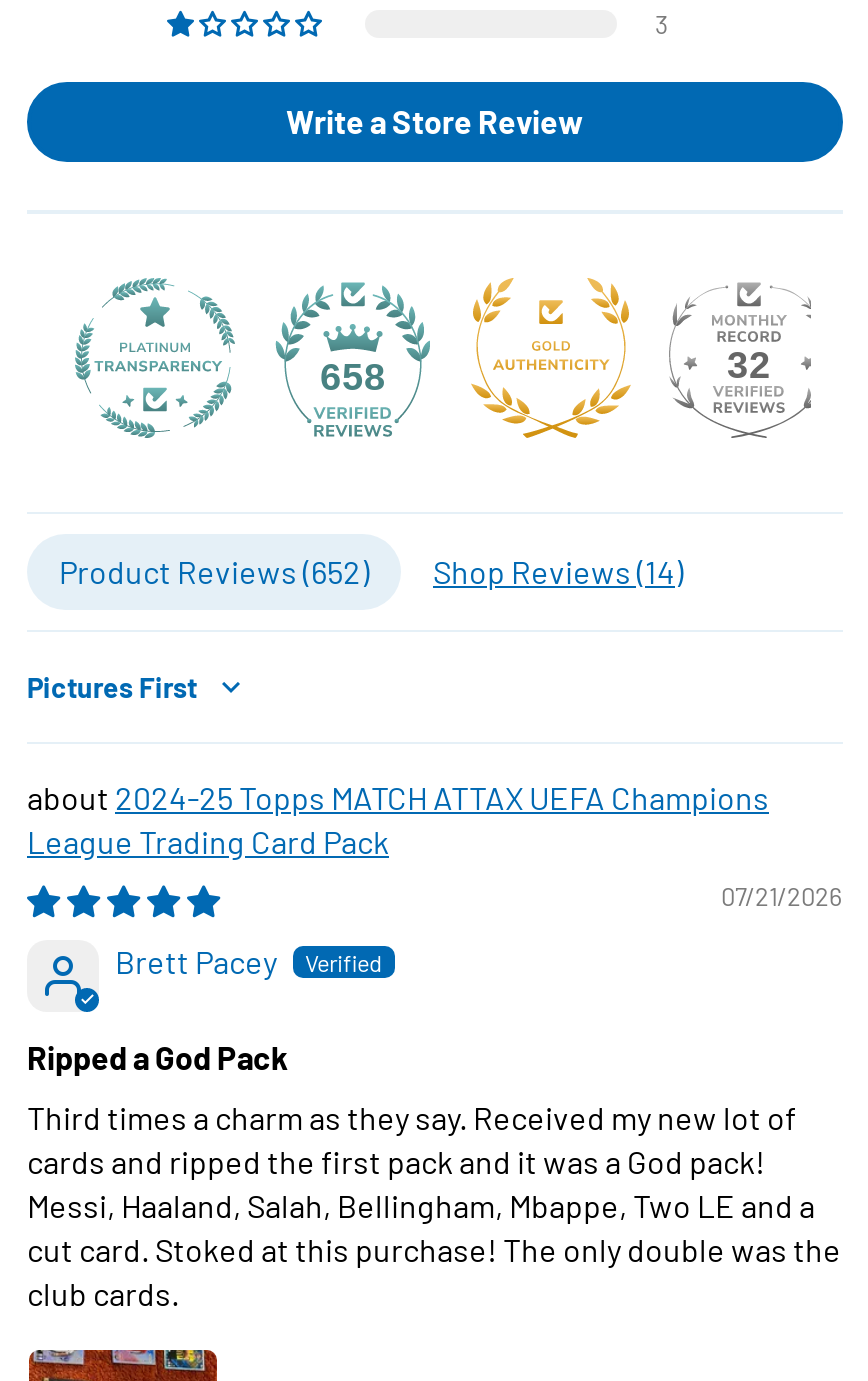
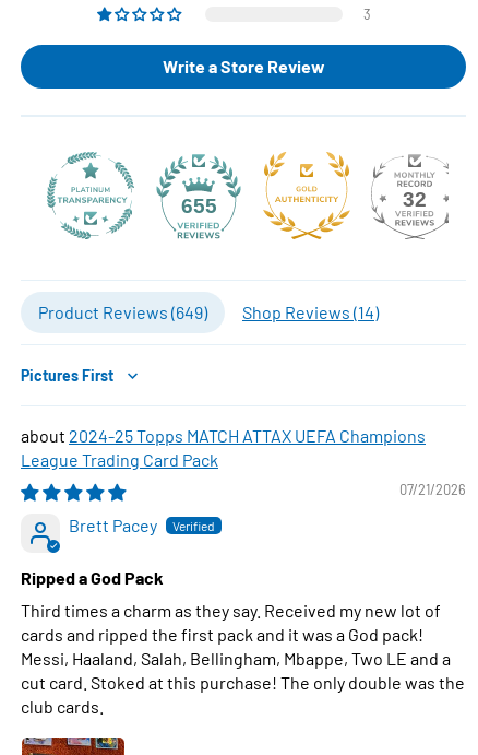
[320,355,386,397] 658 -> [181,194,217,217] 655
[59,551,369,589] Product Reviews (652) -> [38,302,207,322] Product Reviews (649)

